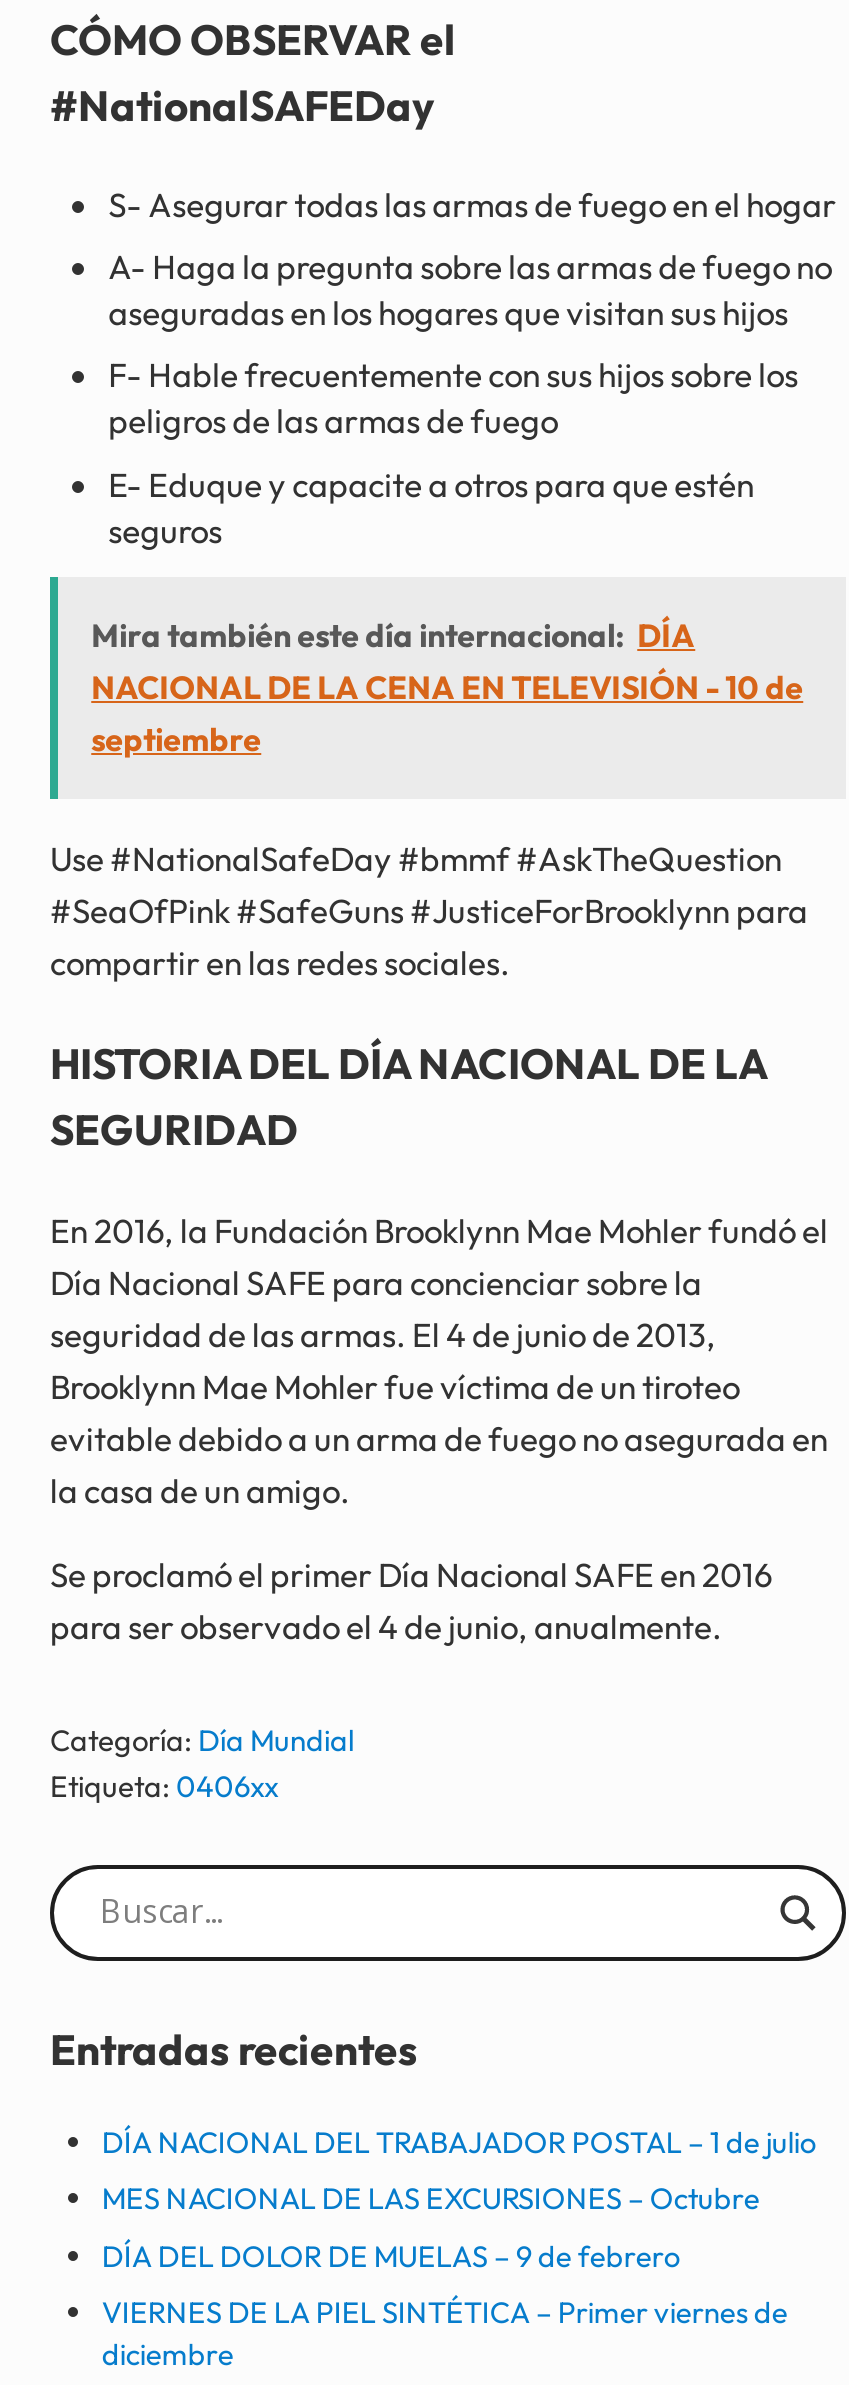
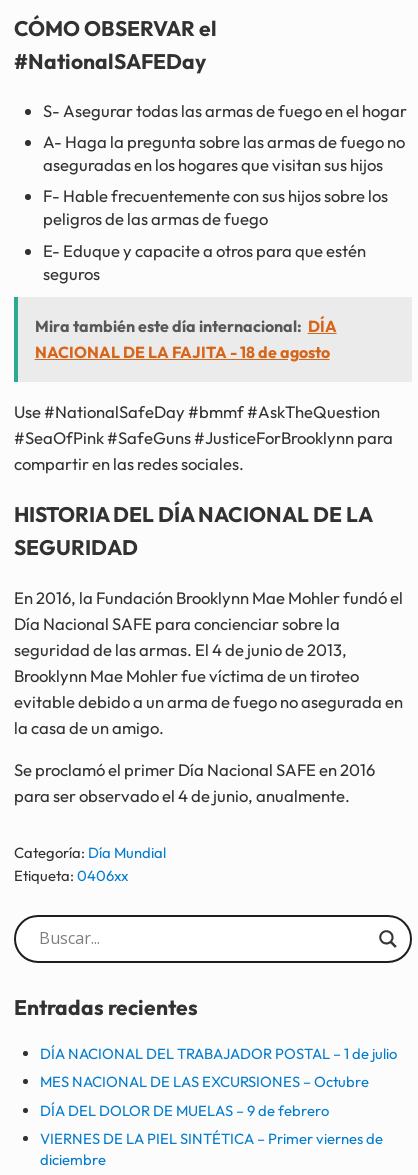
[91,668,803,760] NACIONAL DE LA CENA EN TELEVISIÓN - 10 de | septiembre -> [35,342,330,362] NACIONAL DE LA FAJITA - 18 de agosto

